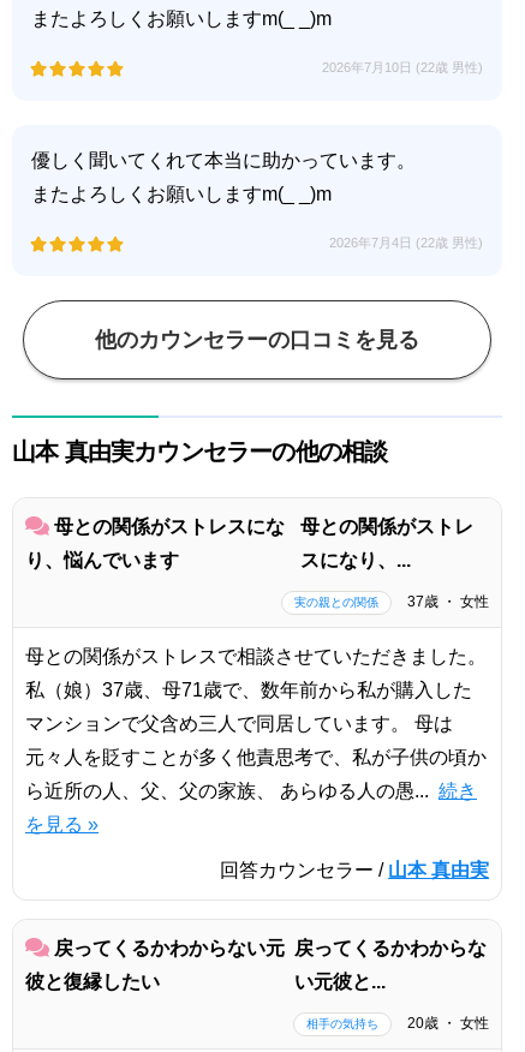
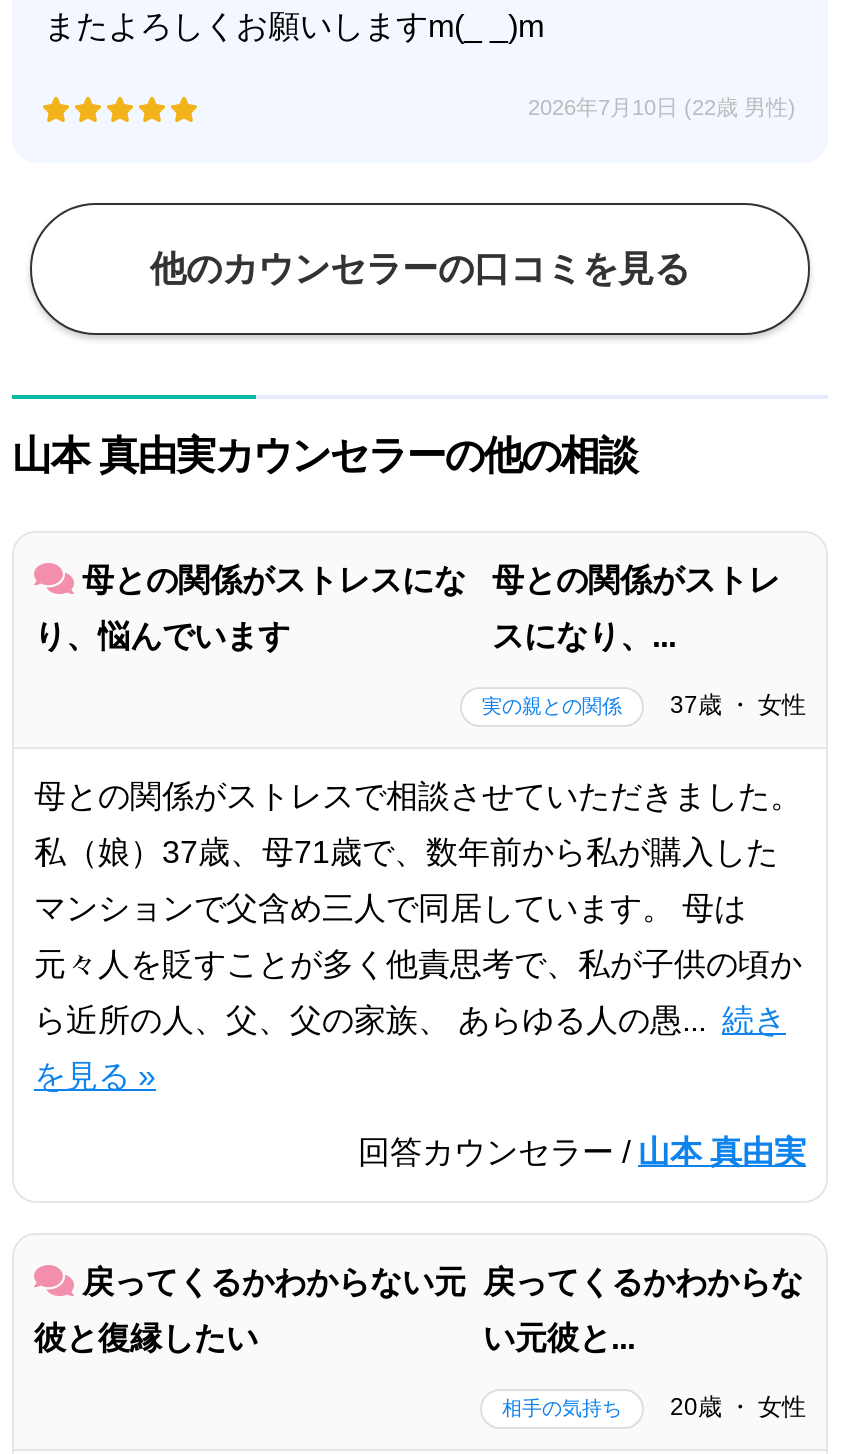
[31,150,483,250] 優しく聞いてくれて本当に助かっています。 | またよろしくお願いしますm(_ _)m | 2026年7月4日 (22歳 男性) -> none

